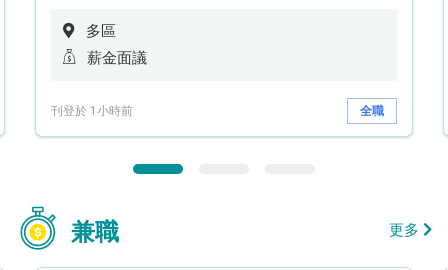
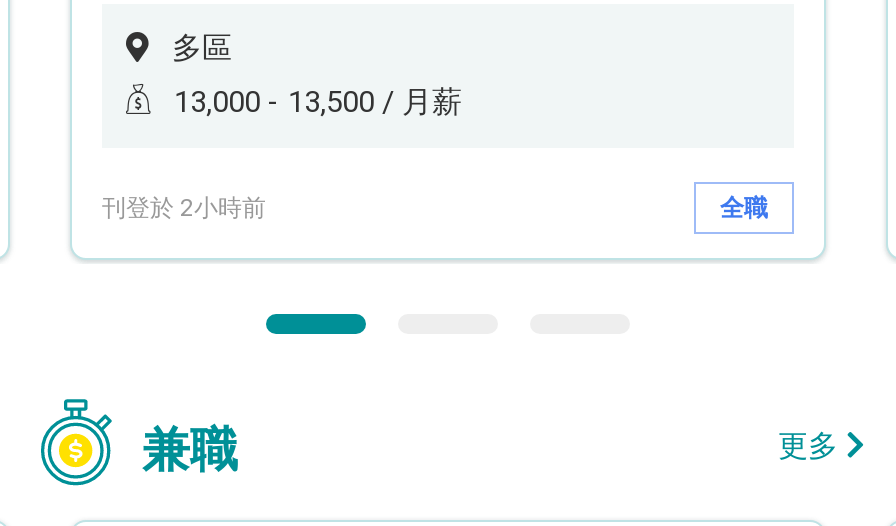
[87,49,147,67] 薪金面議 -> [174,84,462,120] 13,000 - 13,500 / 月薪
[51,103,133,117] 刊登於 1小時前 -> [102,193,266,221] 刊登於 2小時前

